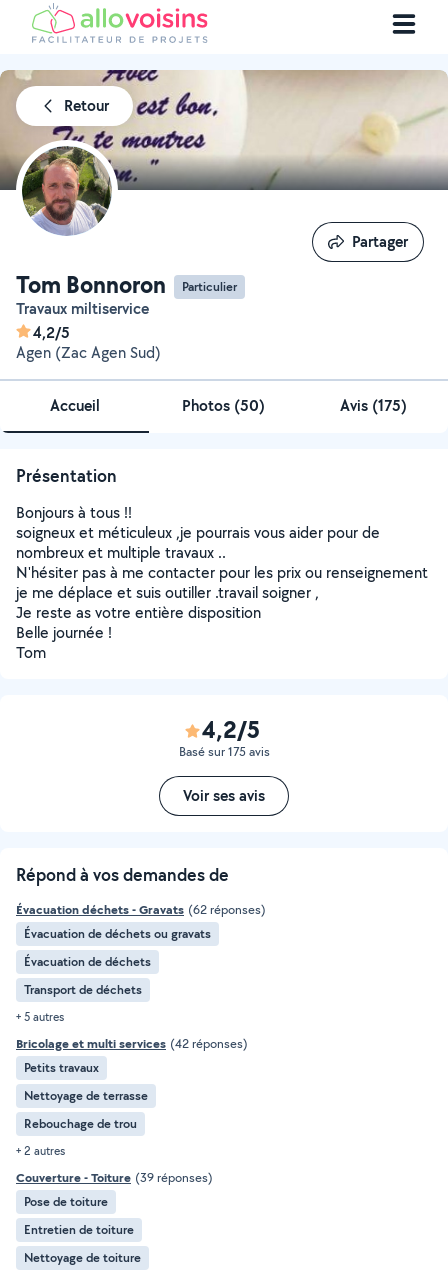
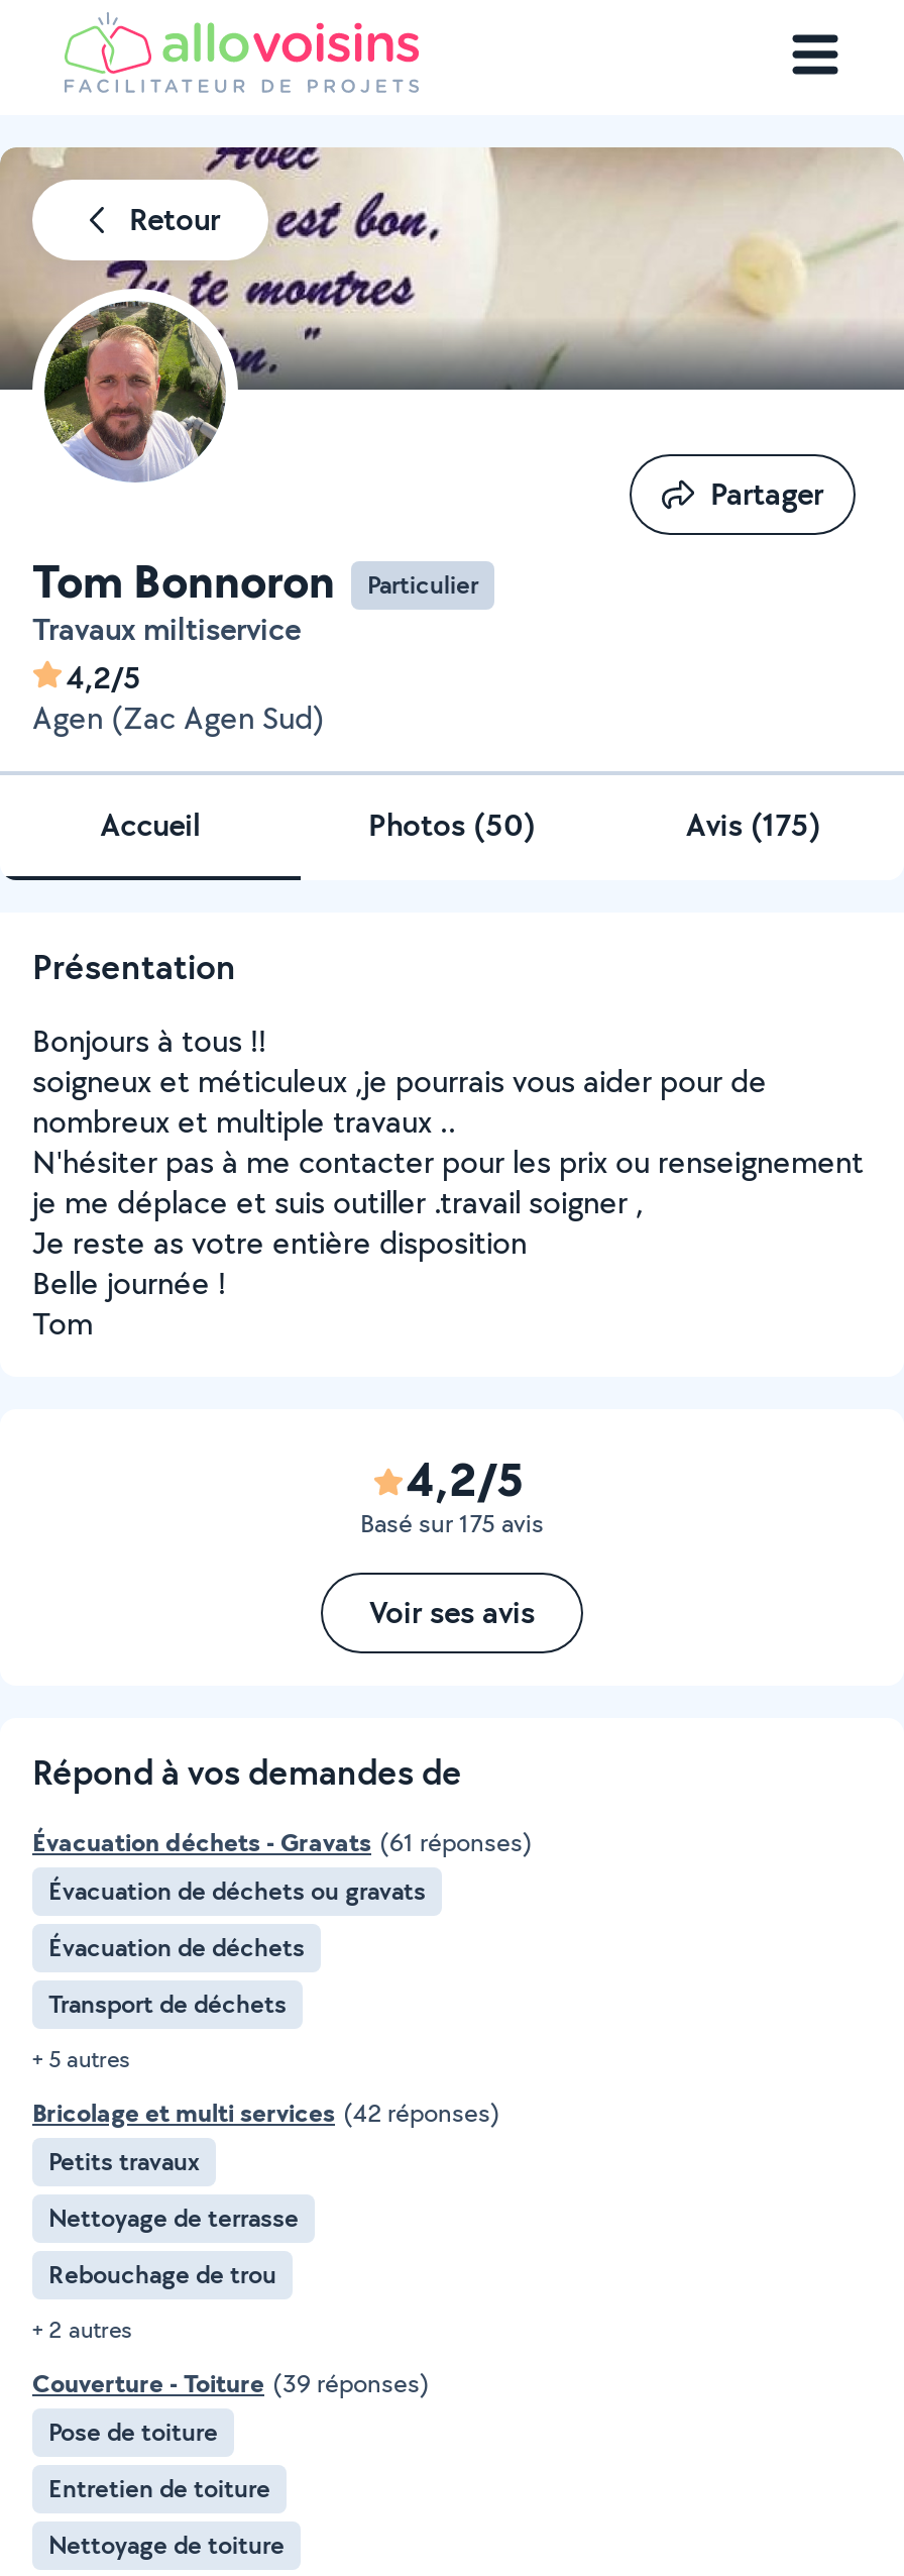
[16,901,266,918] Évacuation déchets - Gravats (62 réponses) -> [32,1825,533,1859] Évacuation déchets - Gravats (61 réponses)

